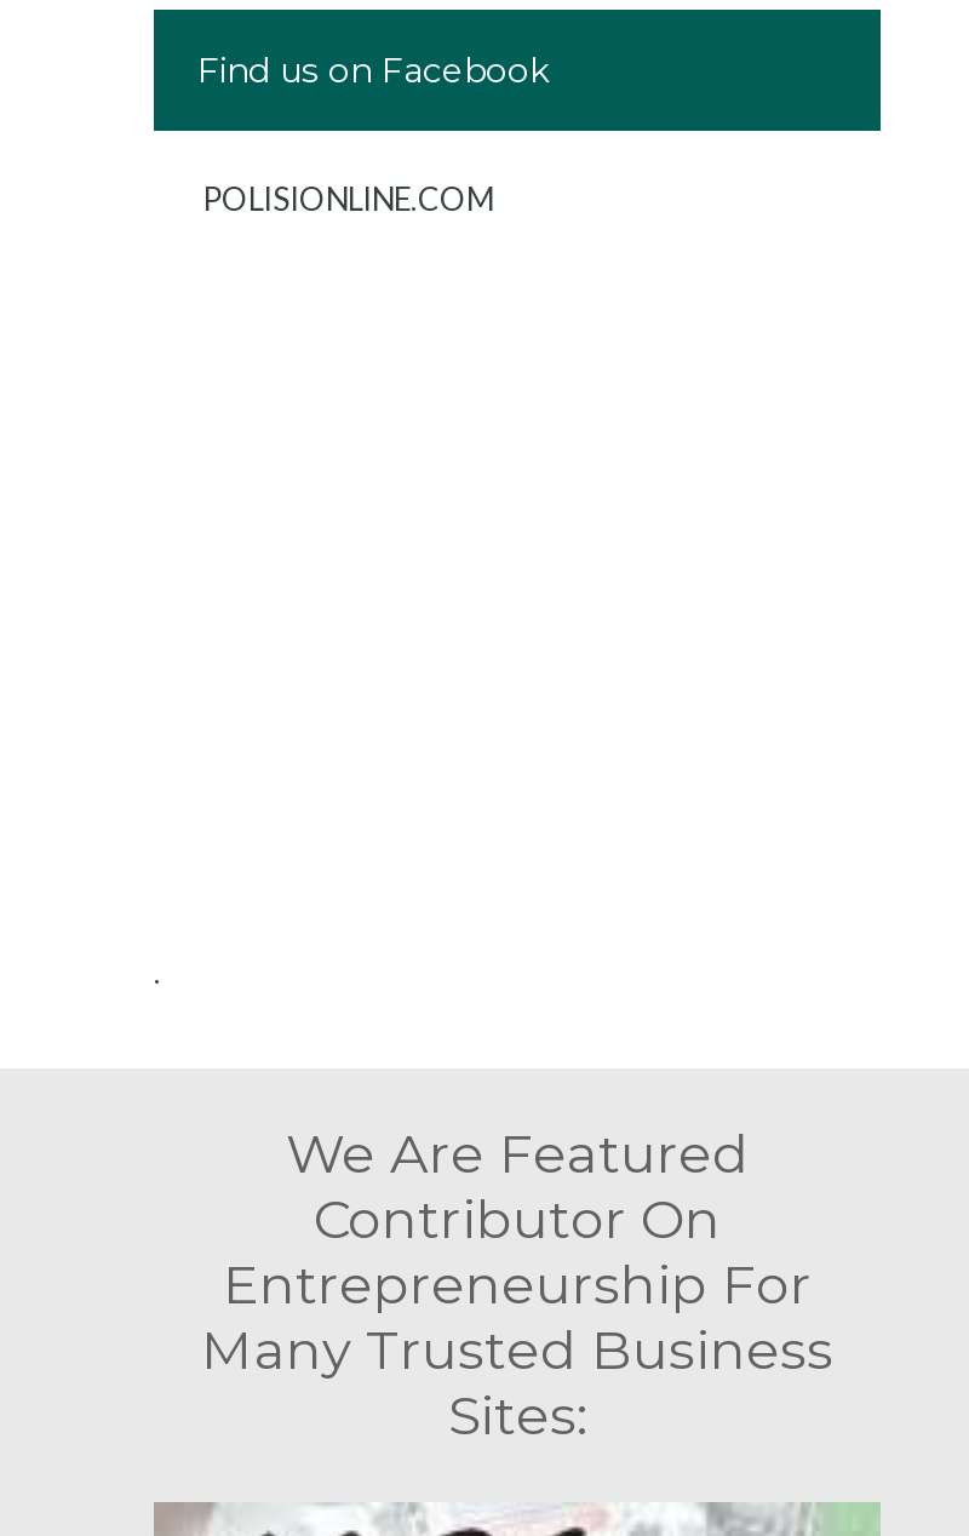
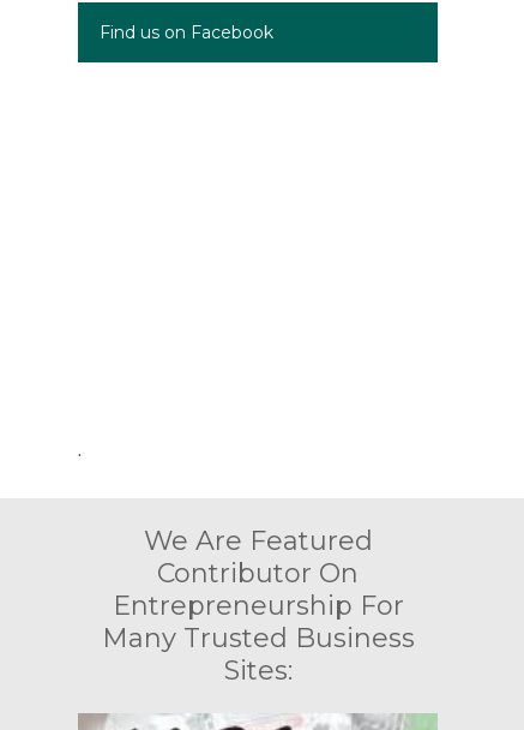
[202,179,495,218] POLISIONLINE.COM -> none

